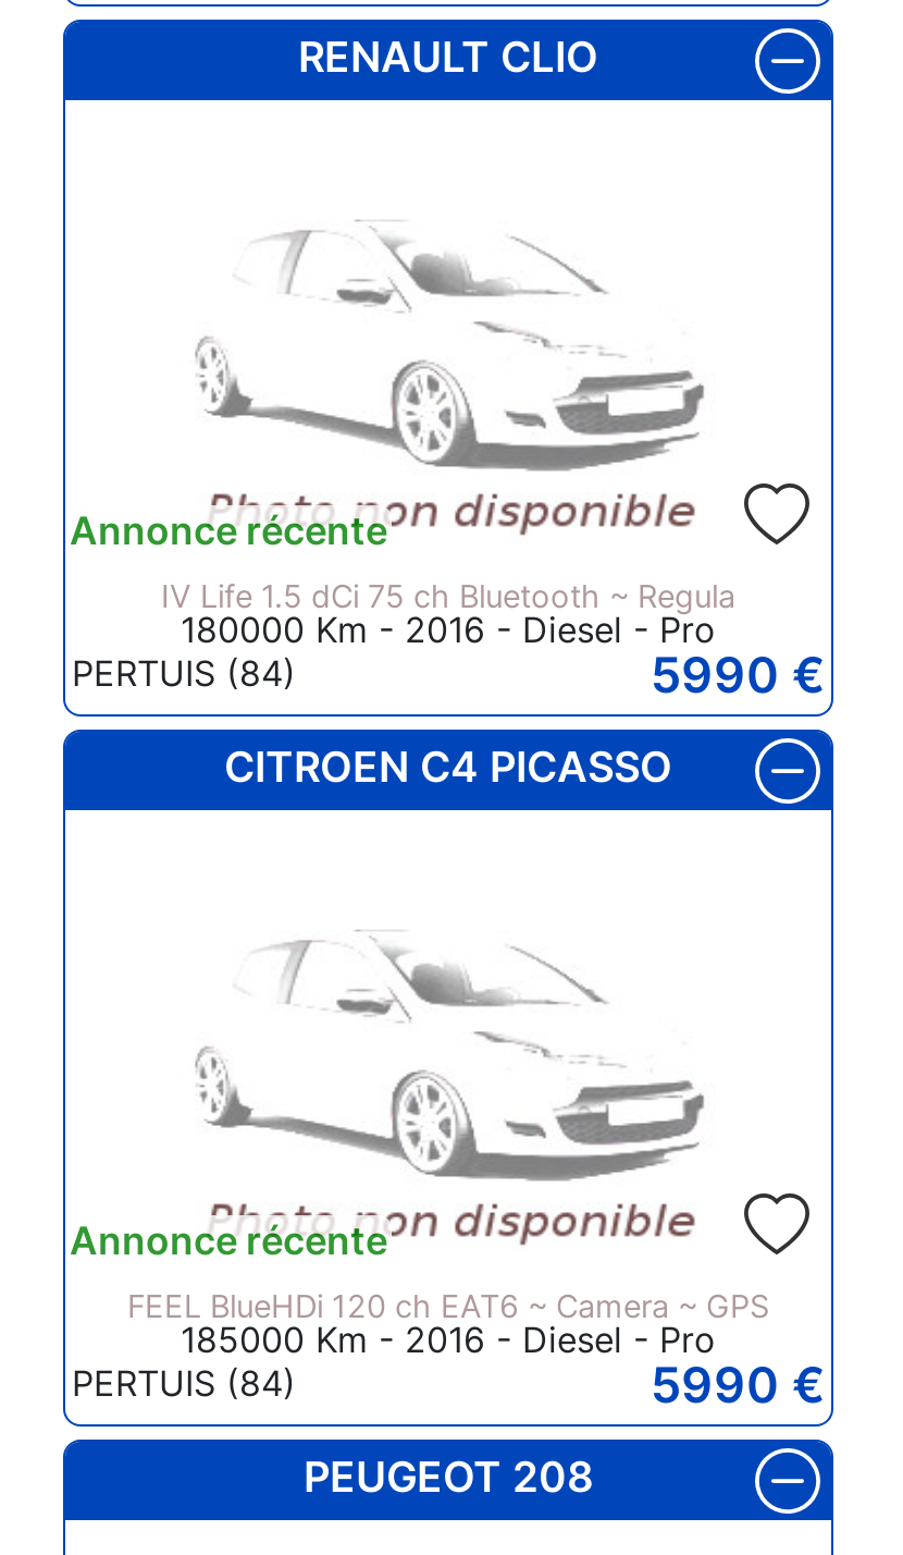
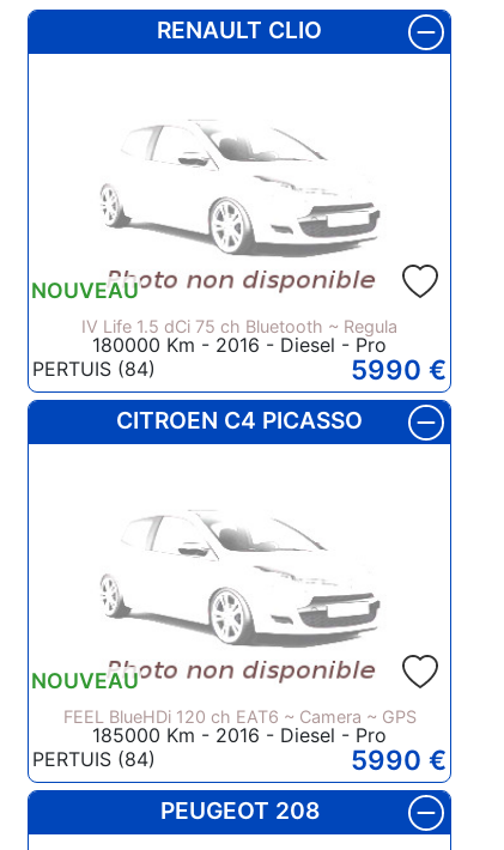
[70,507,387,553] Annonce récente -> [31,277,139,303] NOUVEAU
[70,1217,387,1263] Annonce récente -> [31,668,139,693] NOUVEAU

